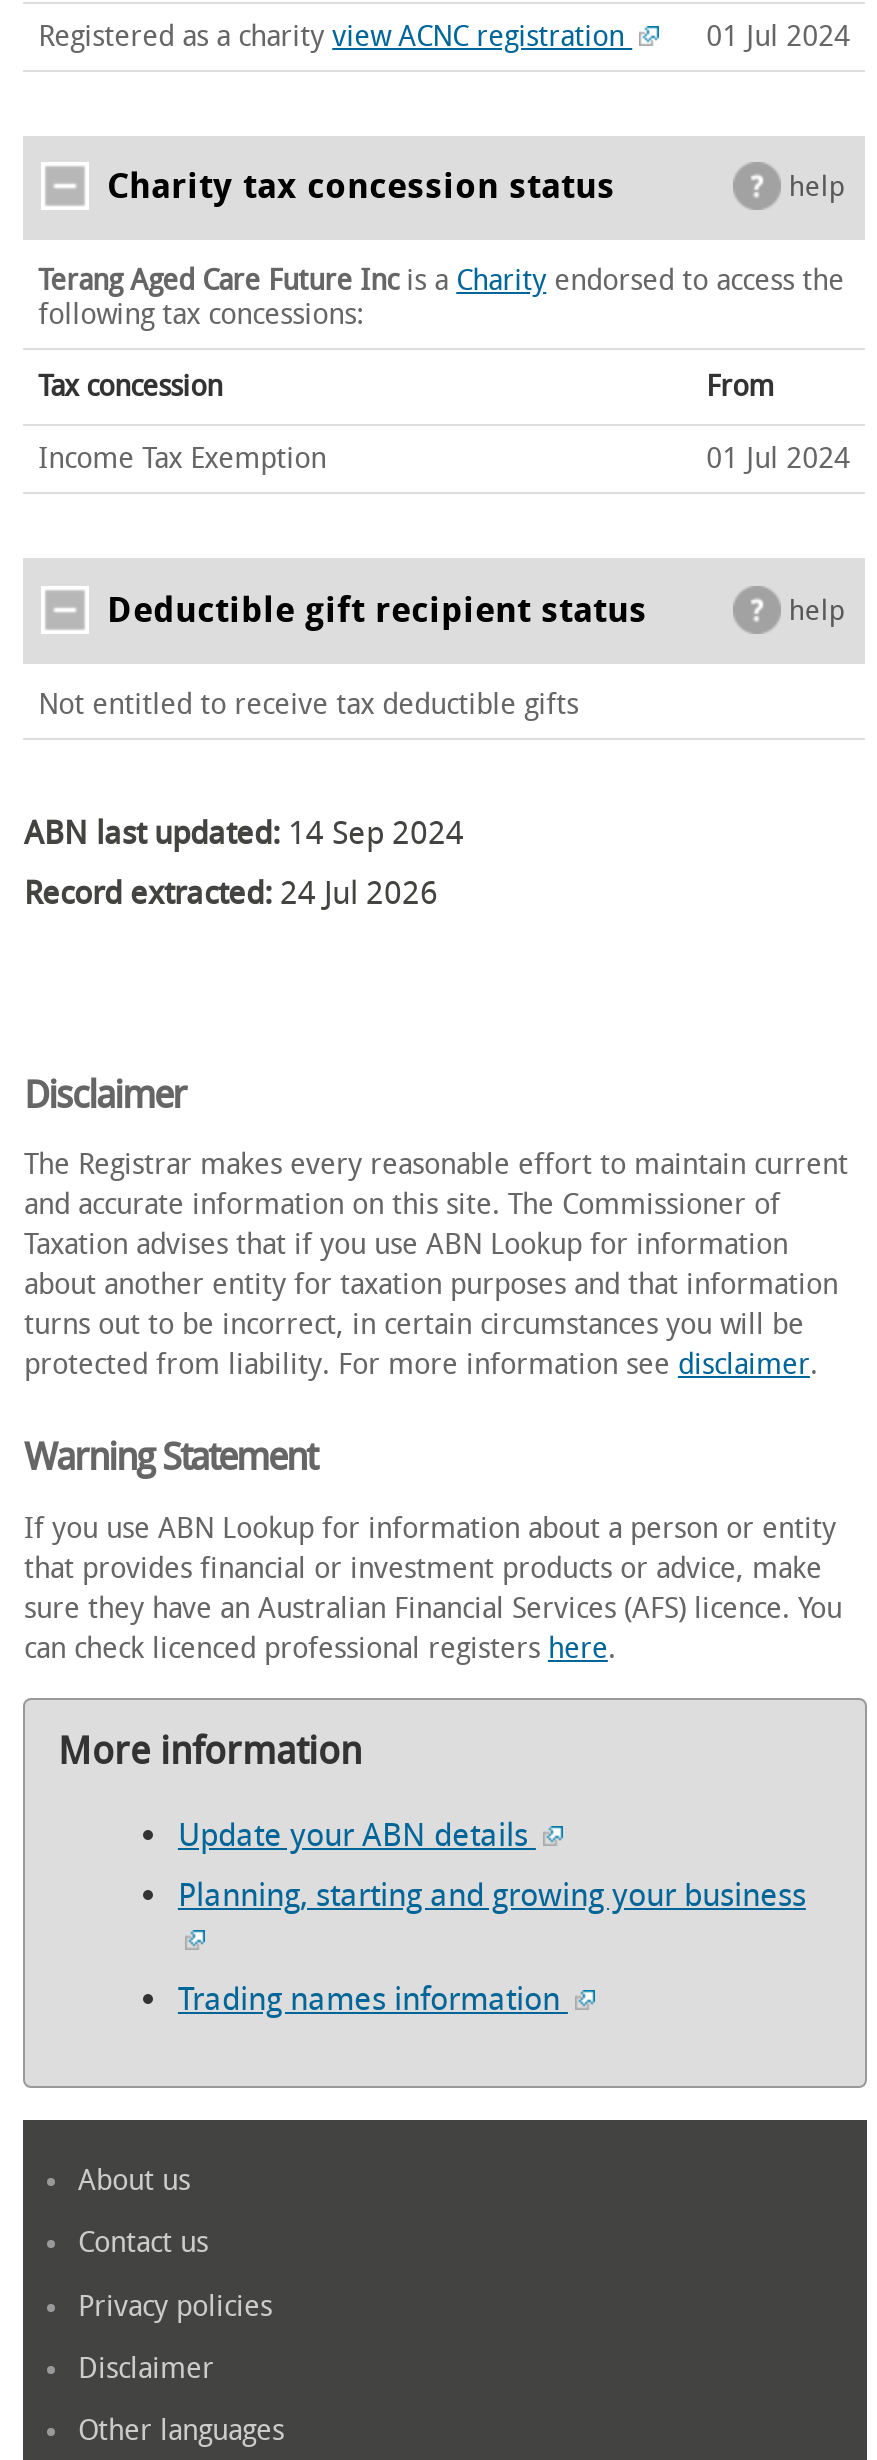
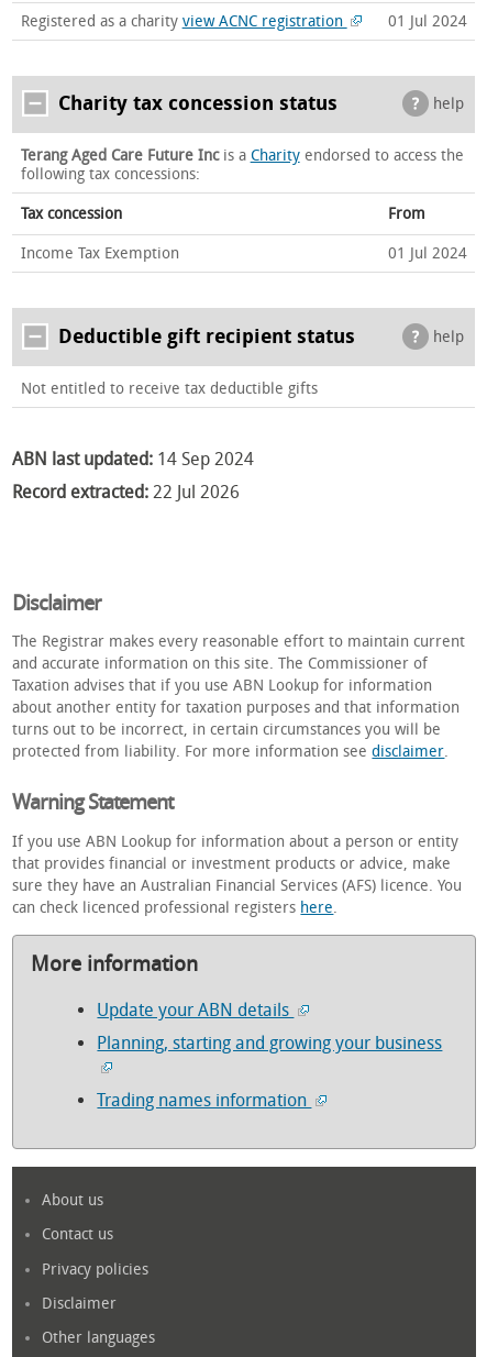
[24,874,438,912] Record extracted: 24 Jul 2026 -> [13,482,240,503] Record extracted: 22 Jul 2026

